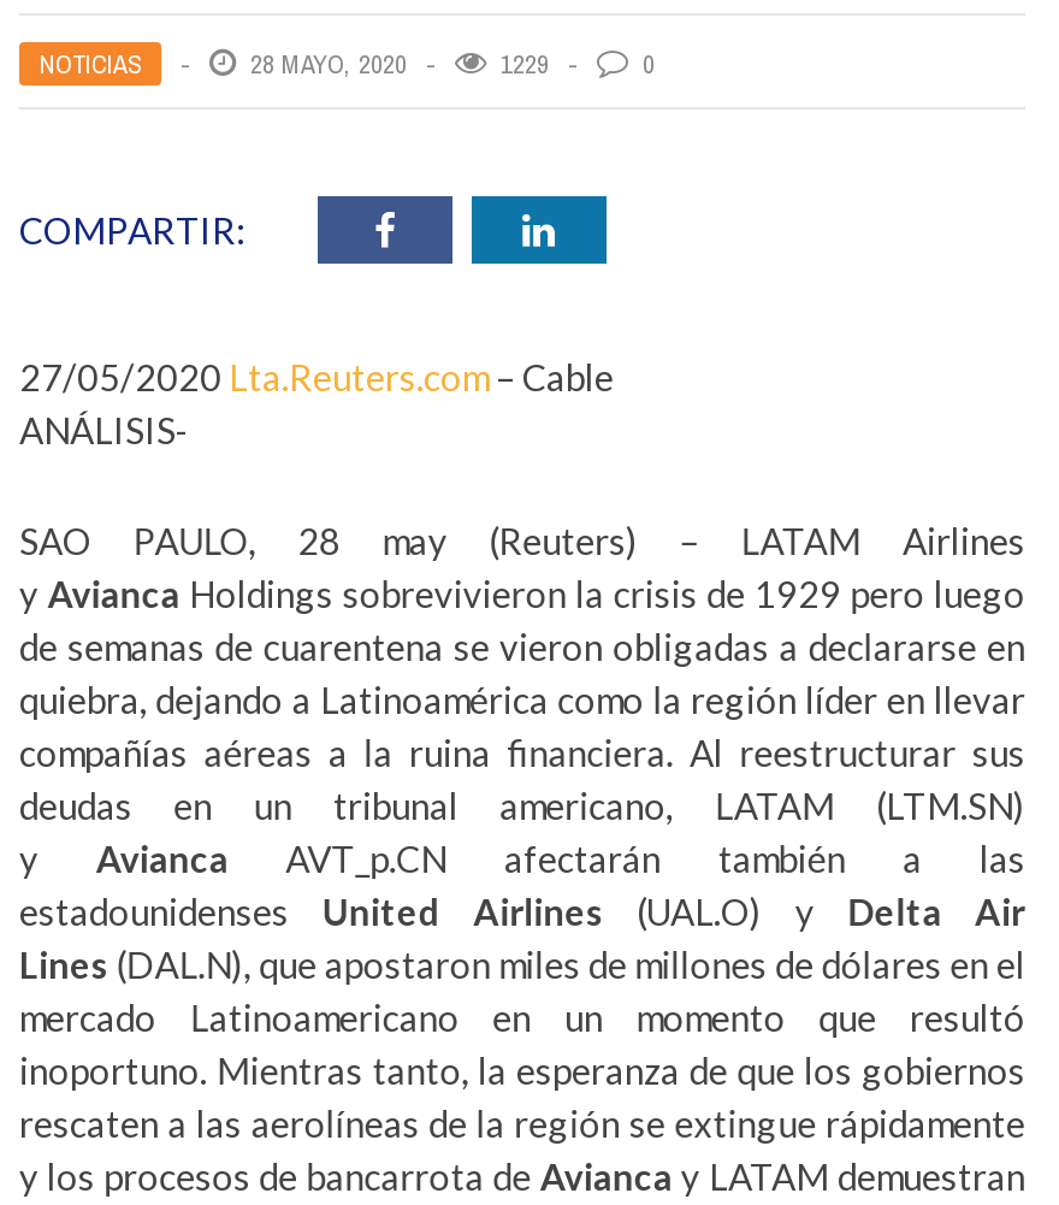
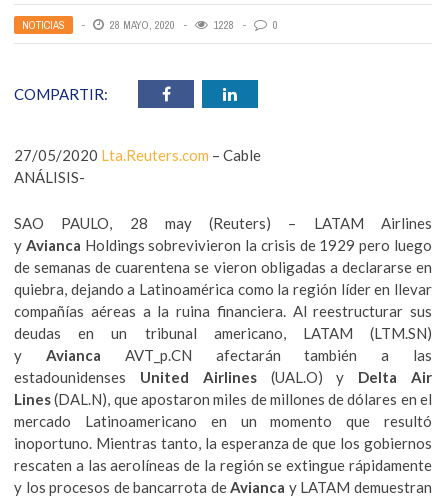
[501,47,549,81] 1229 -> [214,18,234,32] 1228

